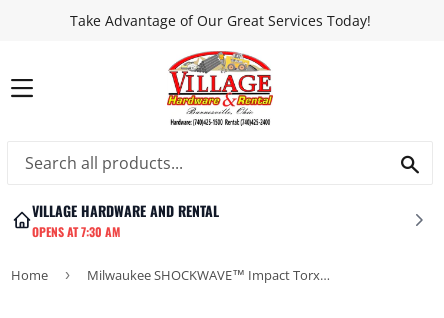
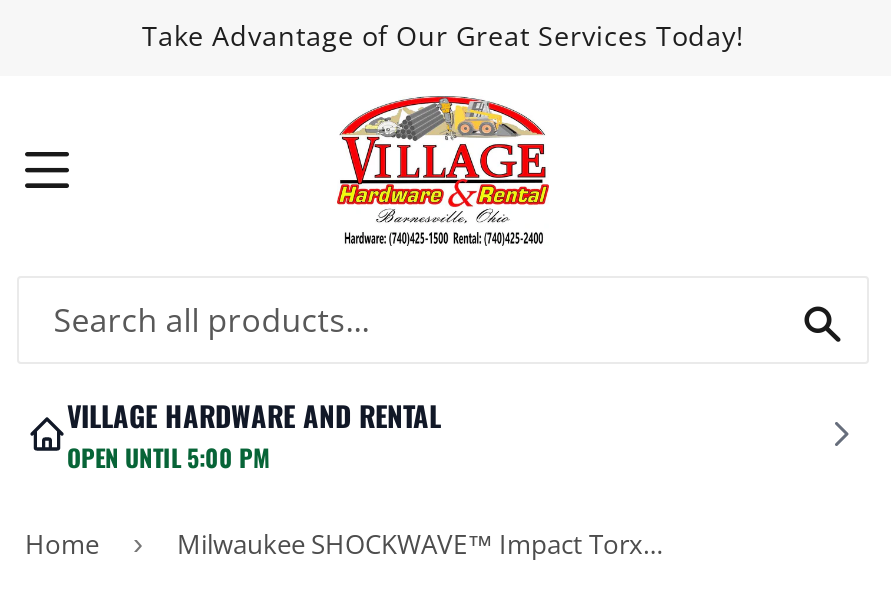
[32,223,120,240] OPENS AT 7:30 AM -> [67,440,269,474] OPEN UNTIL 5:00 PM

